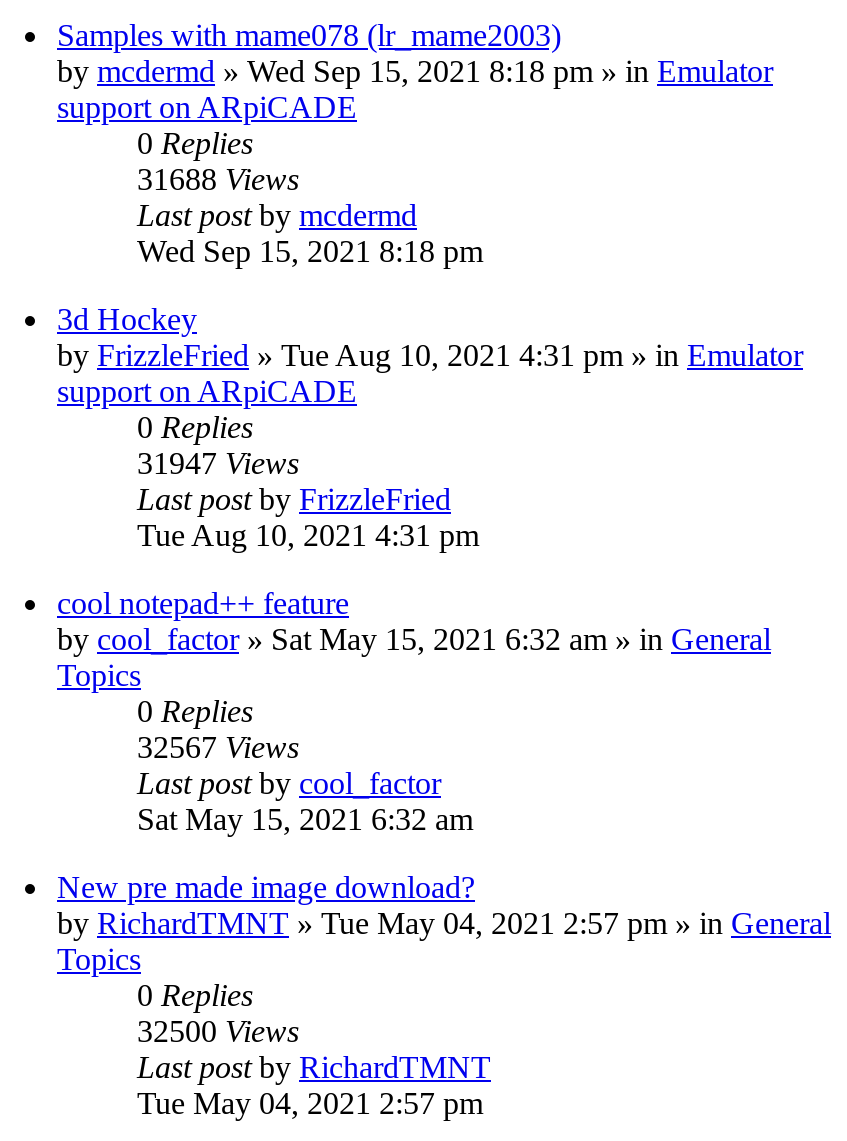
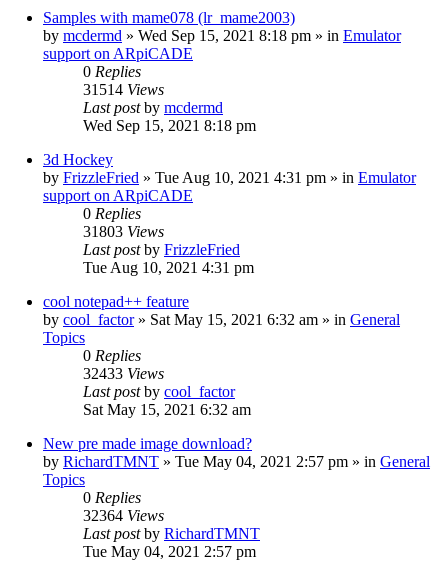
[137,162,299,196] 31688 Views -> [83,81,164,98] 31514 Views
[137,446,299,480] 31947 Views -> [83,223,164,240] 31803 Views
[137,730,299,764] 32567 Views -> [83,365,164,382] 32433 Views
[137,1014,299,1048] 32500 Views -> [83,507,164,524] 32364 Views

